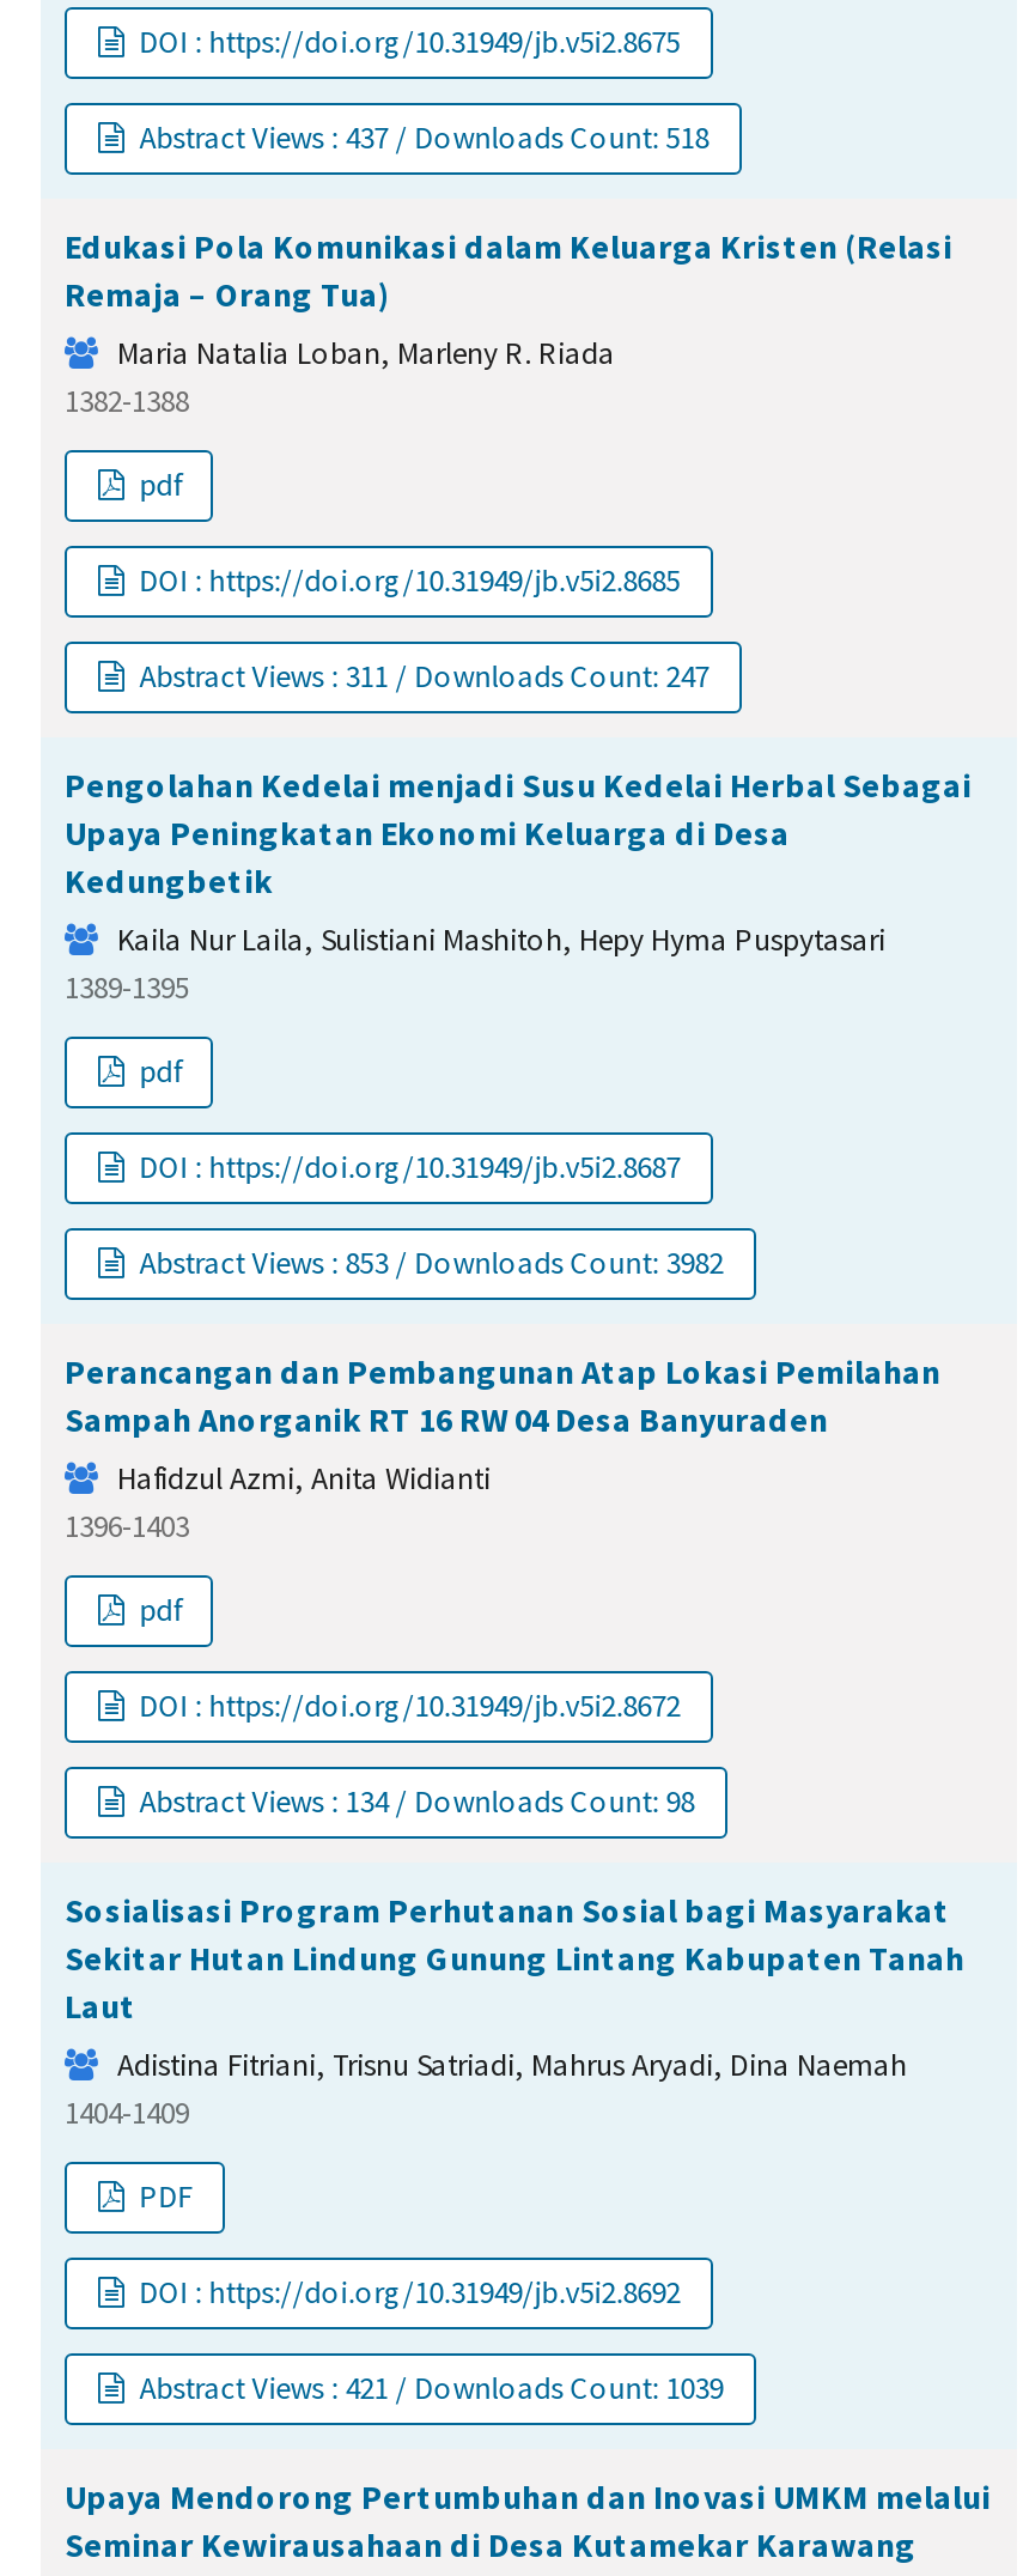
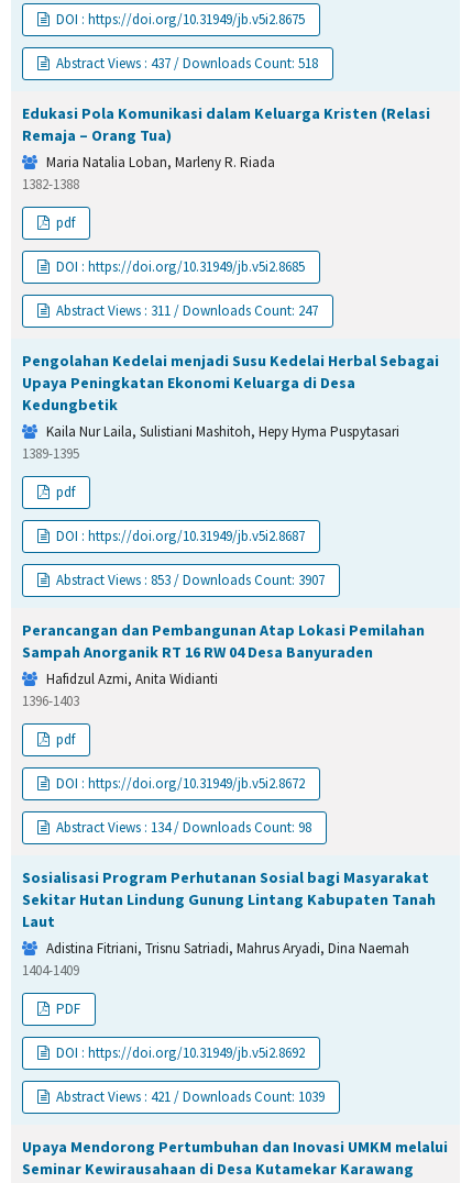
[132,1243,723,1284] Abstract Views : 853 / Downloads Count: 3982 -> [53,571,325,590] Abstract Views : 853 / Downloads Count: 3907

